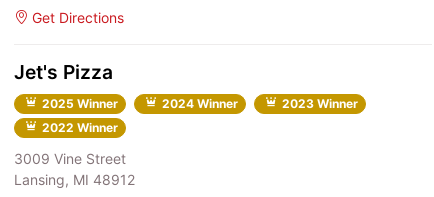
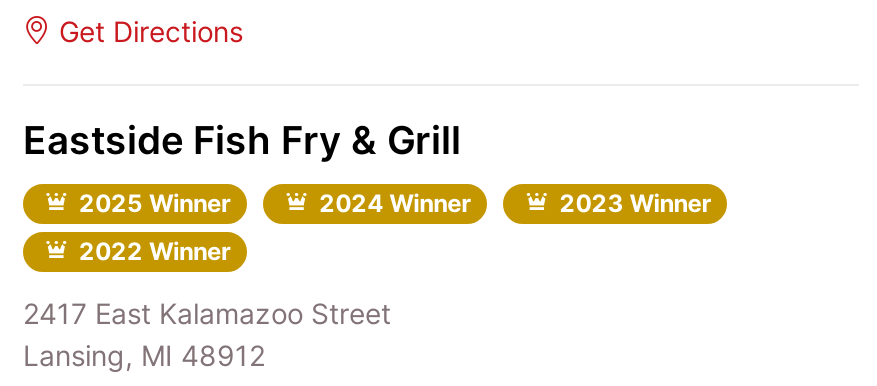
[14,59,113,83] Jet's Pizza -> [23,115,461,163] Eastside Fish Fry & Grill
[14,149,126,166] 3009 Vine Street -> [23,295,391,329] 2417 East Kalamazoo Street

